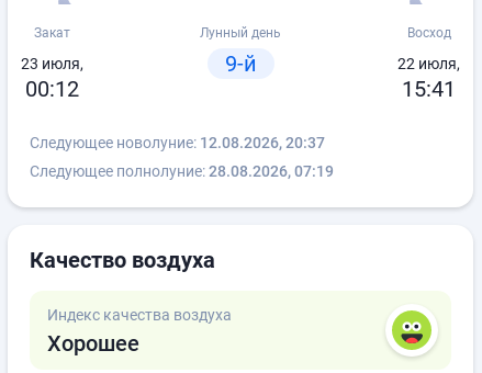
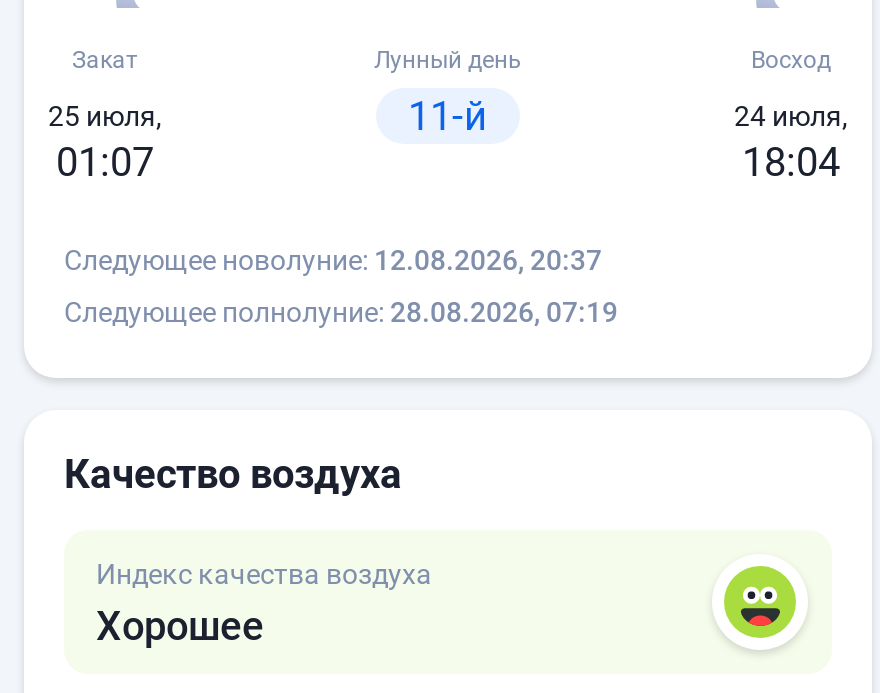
[21,55,83,72] 23 июля, -> [48,100,162,132] 25 июля,
[225,50,256,77] 9-й -> [408,92,488,140] 11-й
[397,55,460,72] 22 июля, -> [734,100,848,132] 24 июля,
[25,76,79,102] 00:12 -> [56,138,154,186] 01:07
[402,76,456,102] 15:41 -> [742,138,840,186] 18:04

